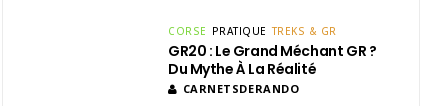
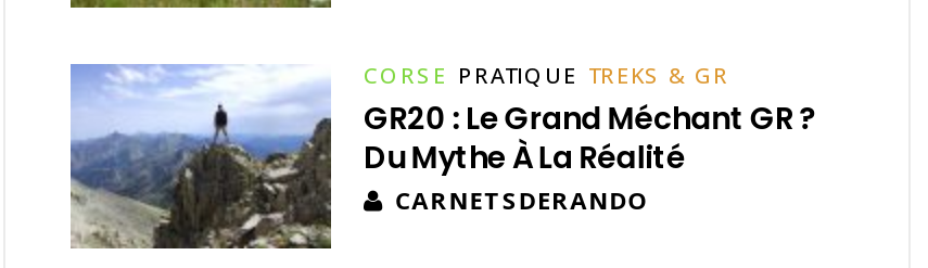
none -> [68,63,333,252] [image]

